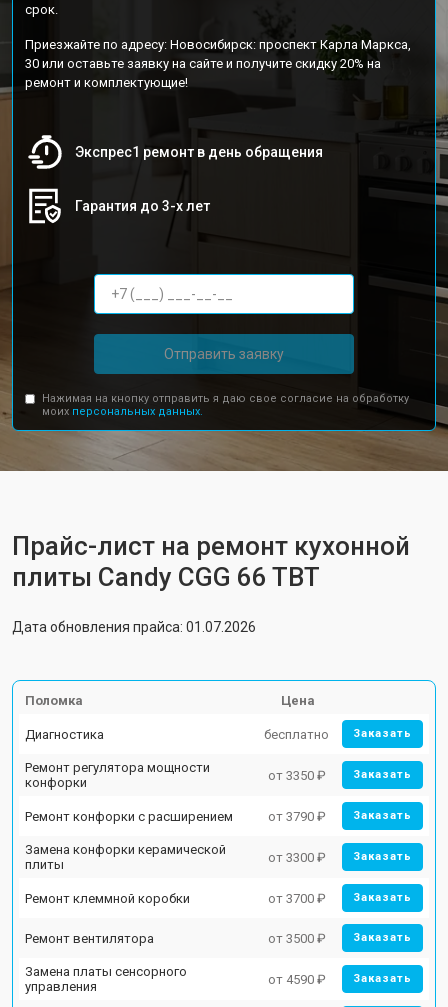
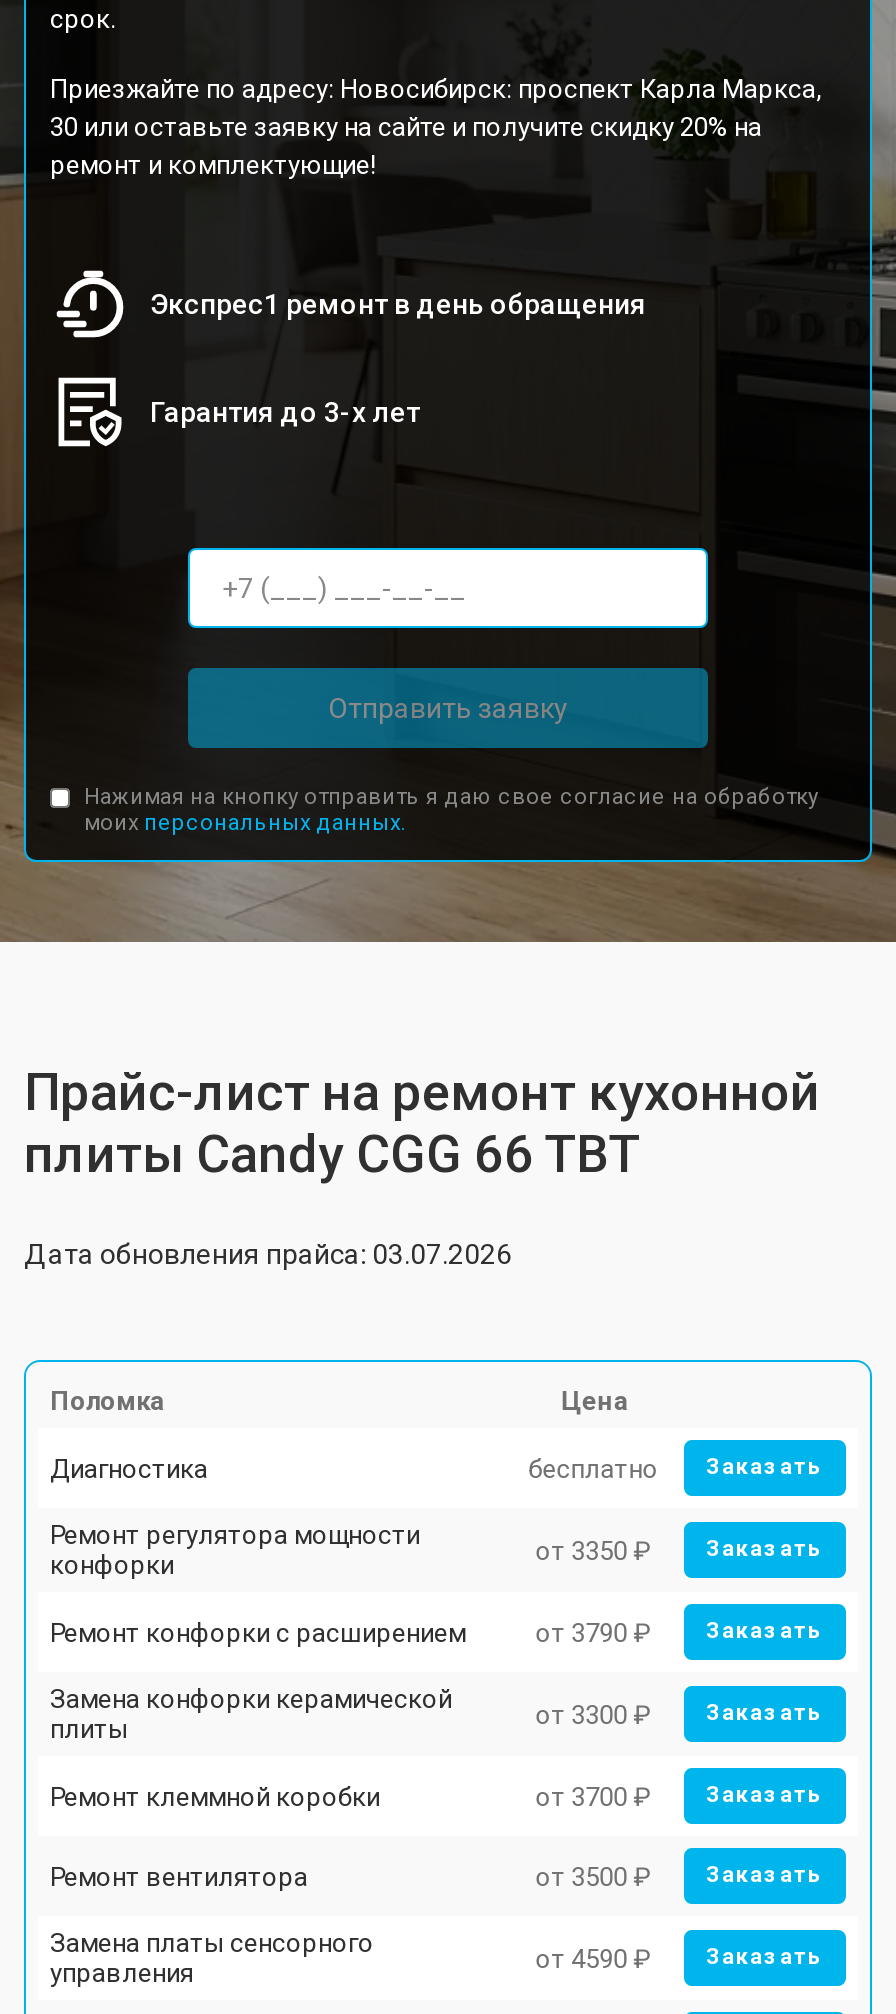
[12,619,256,635] Дата обновления прайса: 01.07.2026 -> [24,1238,512,1270] Дата обновления прайса: 03.07.2026

